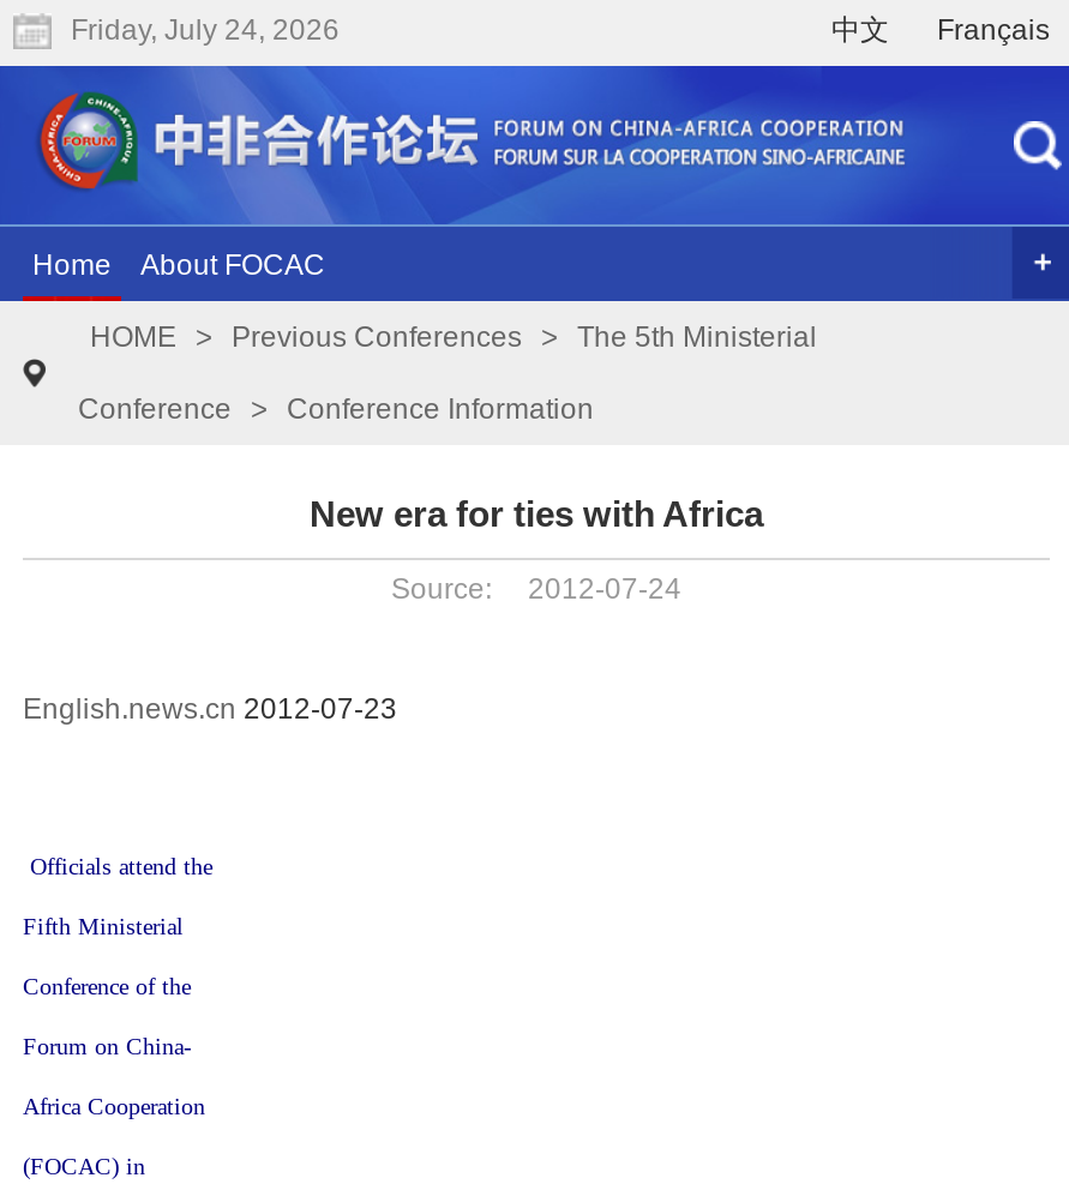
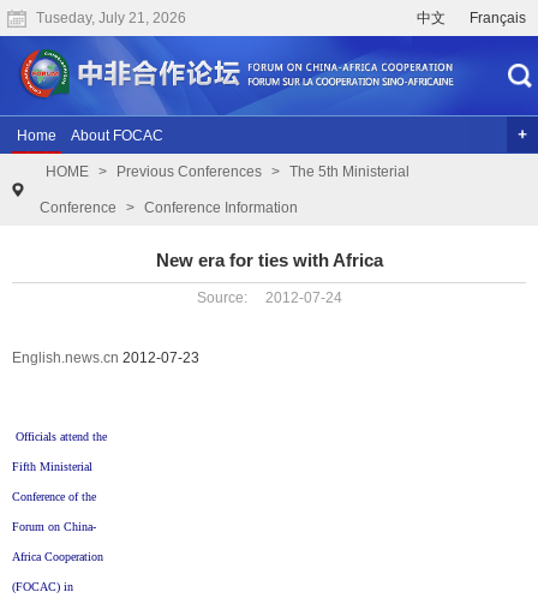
[71,13,340,47] Friday, July 24, 2026 -> [36,10,186,26] Tuseday, July 21, 2026

